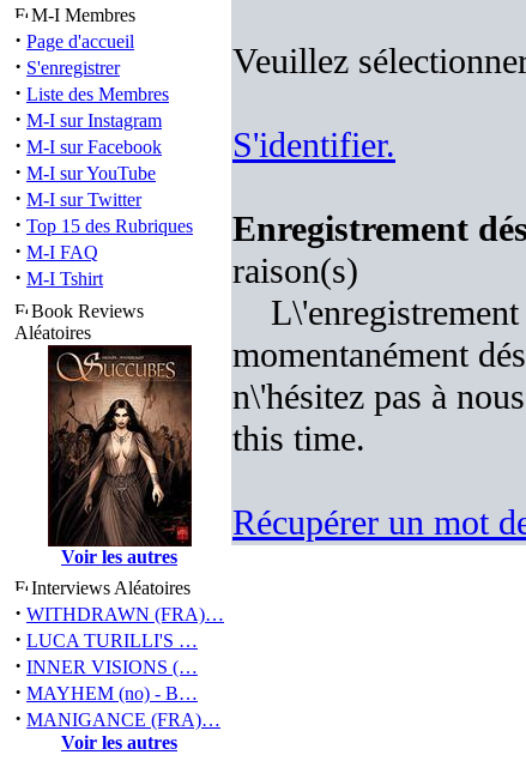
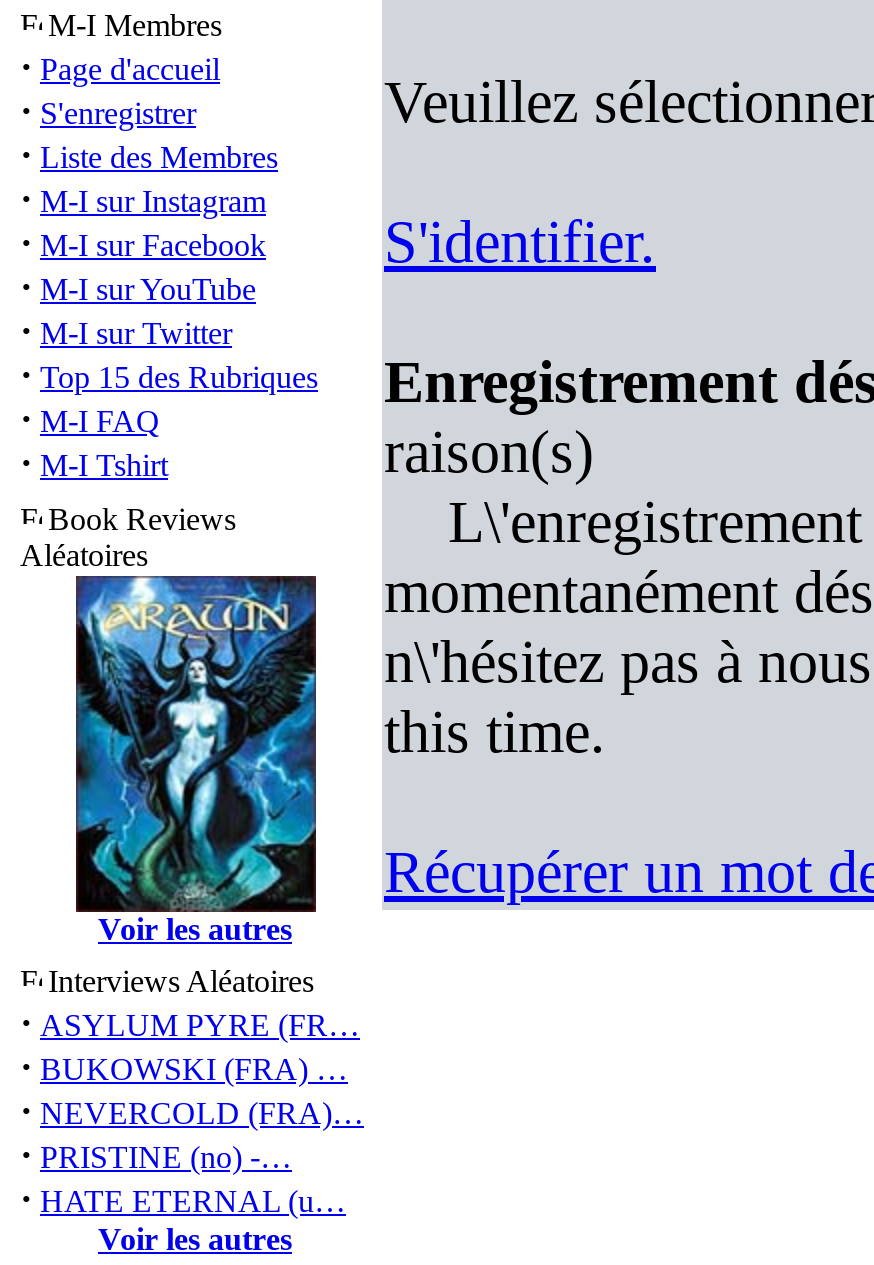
[47,344,193,544] [image] -> [74,574,318,908] [image]
[14,600,224,731] · WITHDRAWN (FRA)… | · LUCA TURILLI'S … | · INNER VISIONS (… | · MAYHEM (no) - B… | · MANIGANCE (FRA)… -> [20,1002,364,1220] · ASYLUM PYRE (FR… | · BUKOWSKI (FRA) … | · NEVERCOLD (FRA)… | · PRISTINE (no) -… | · HATE ETERNAL (u…

